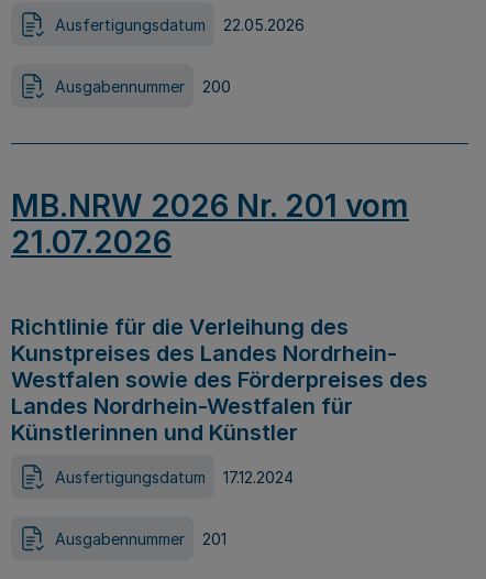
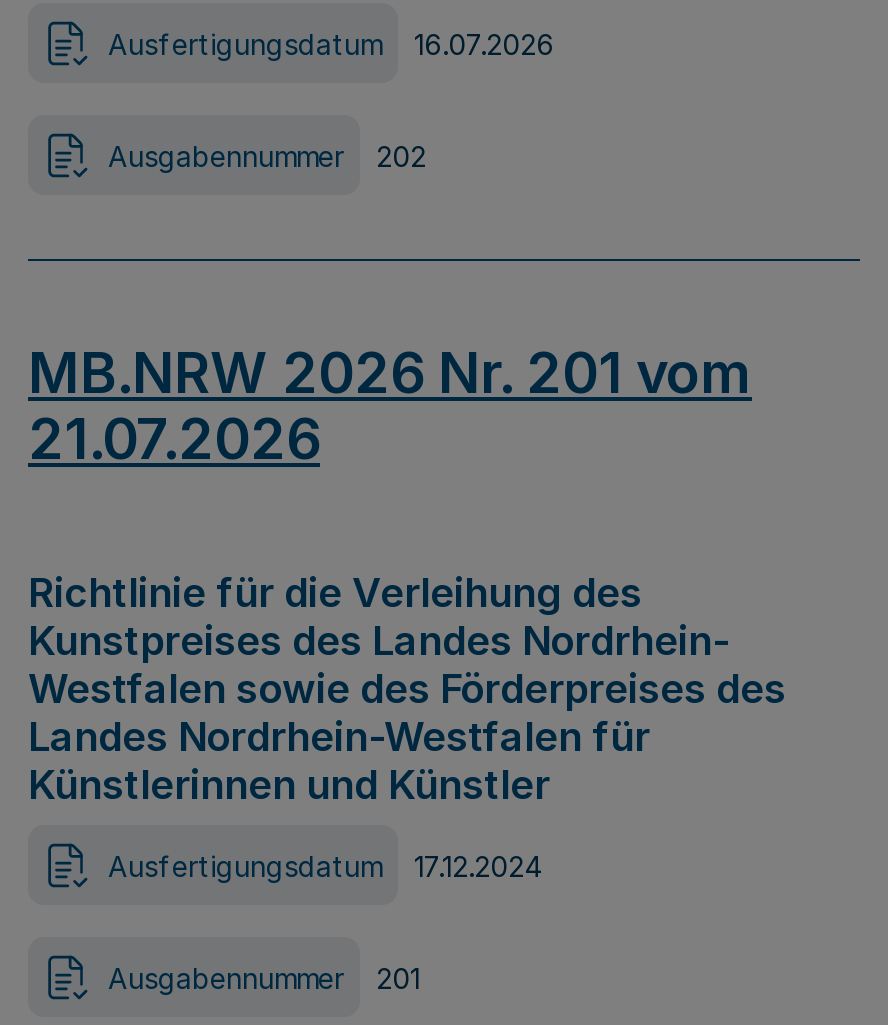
[55,15,305,34] Ausfertigungsdatum 22.05.2026 -> [108,26,554,60] Ausfertigungsdatum 16.07.2026
[55,77,231,95] Ausgabennummer 200 -> [108,138,426,172] Ausgabennummer 202

